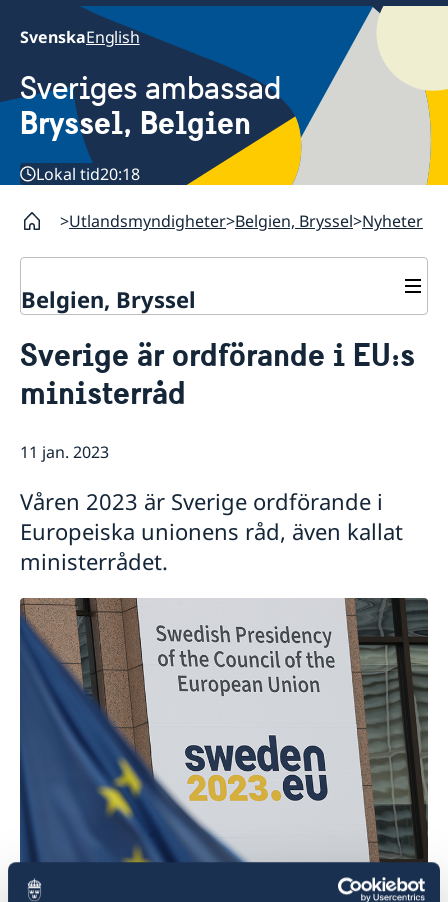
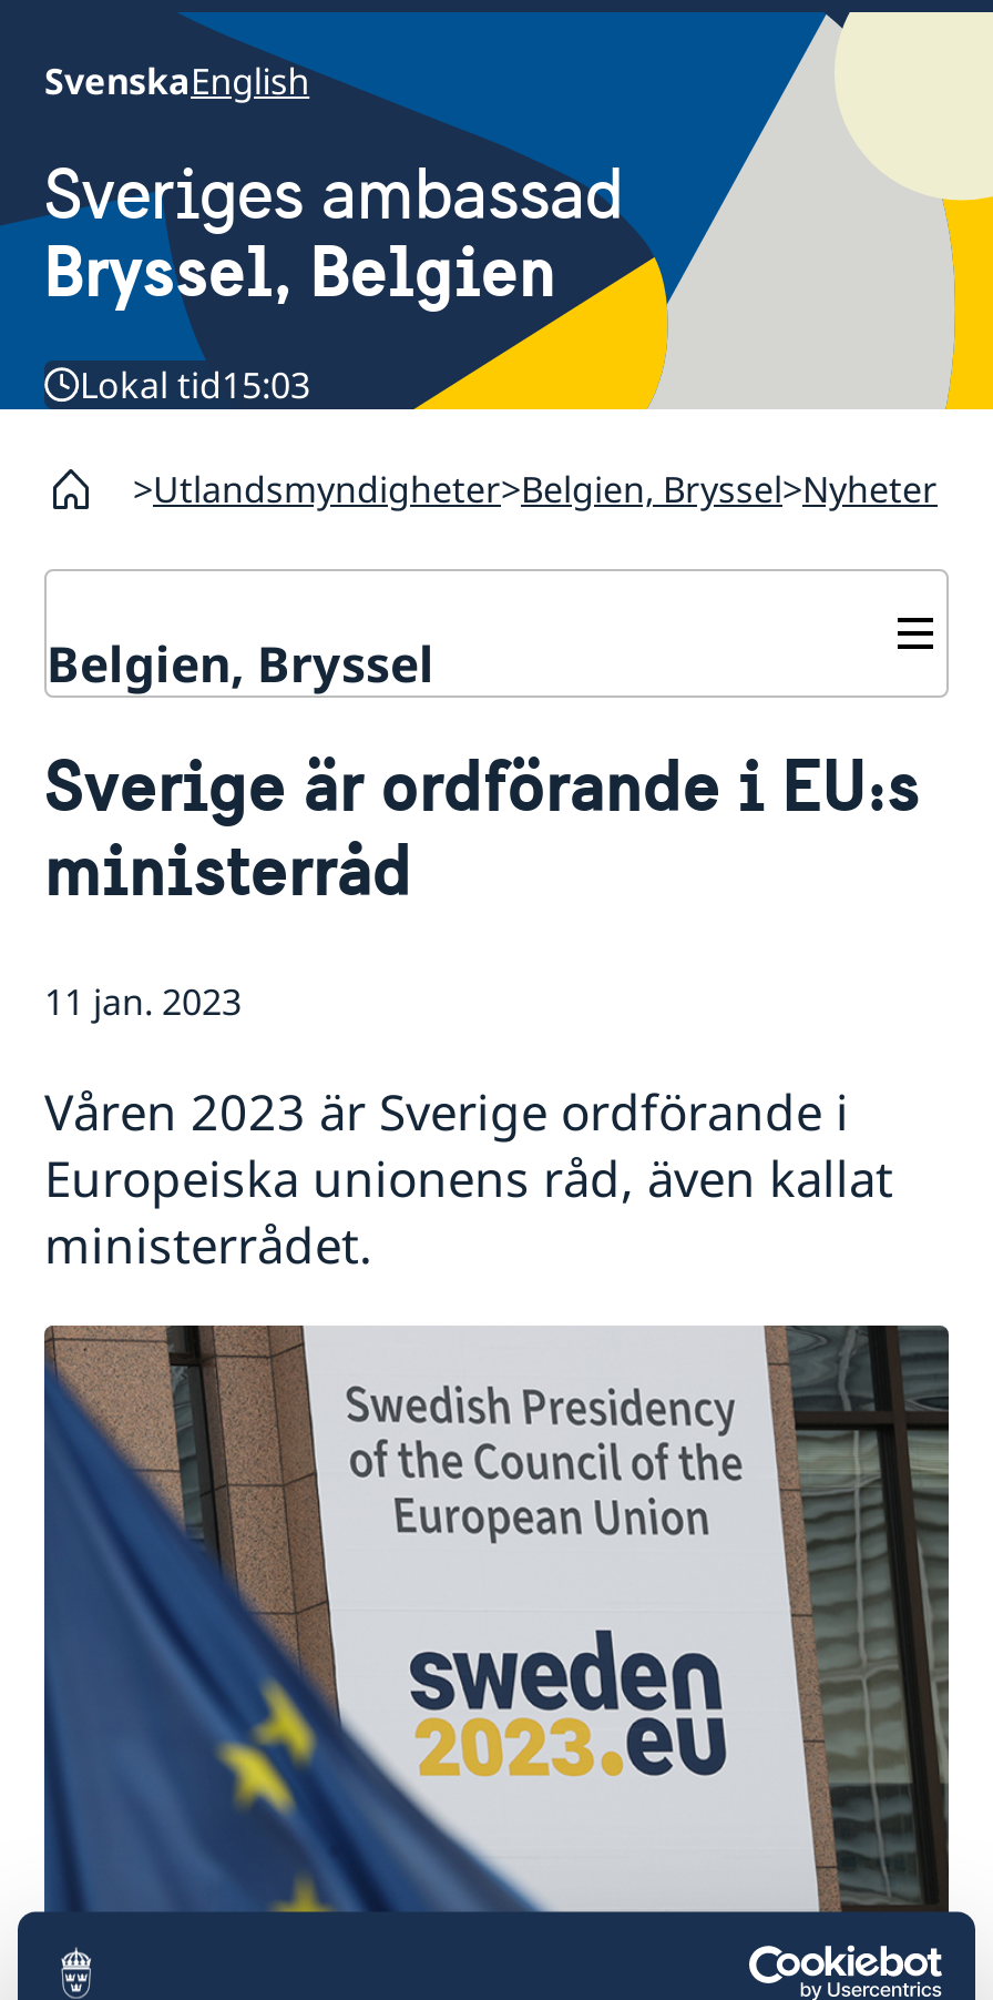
[36,163,140,185] Lokal tid20:18 -> [80,362,310,410] Lokal tid15:03

